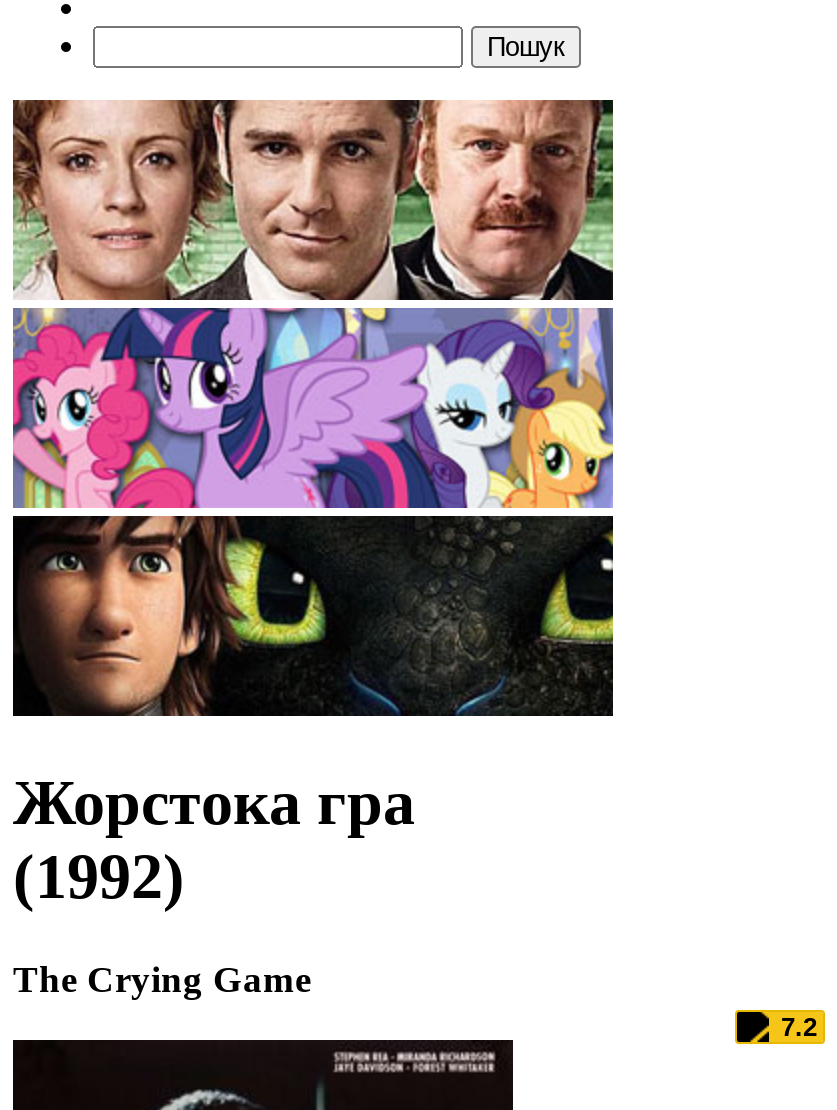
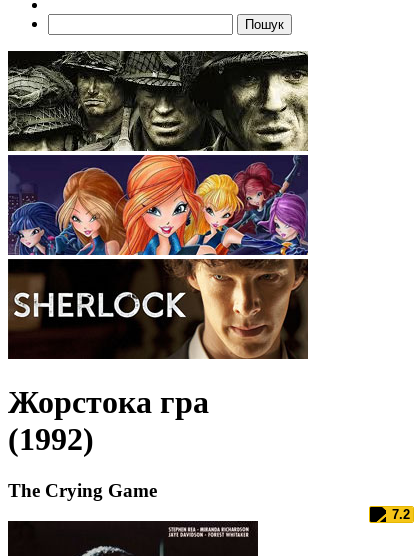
[11,98,615,718] [image] -> [7,50,309,360] [image]

